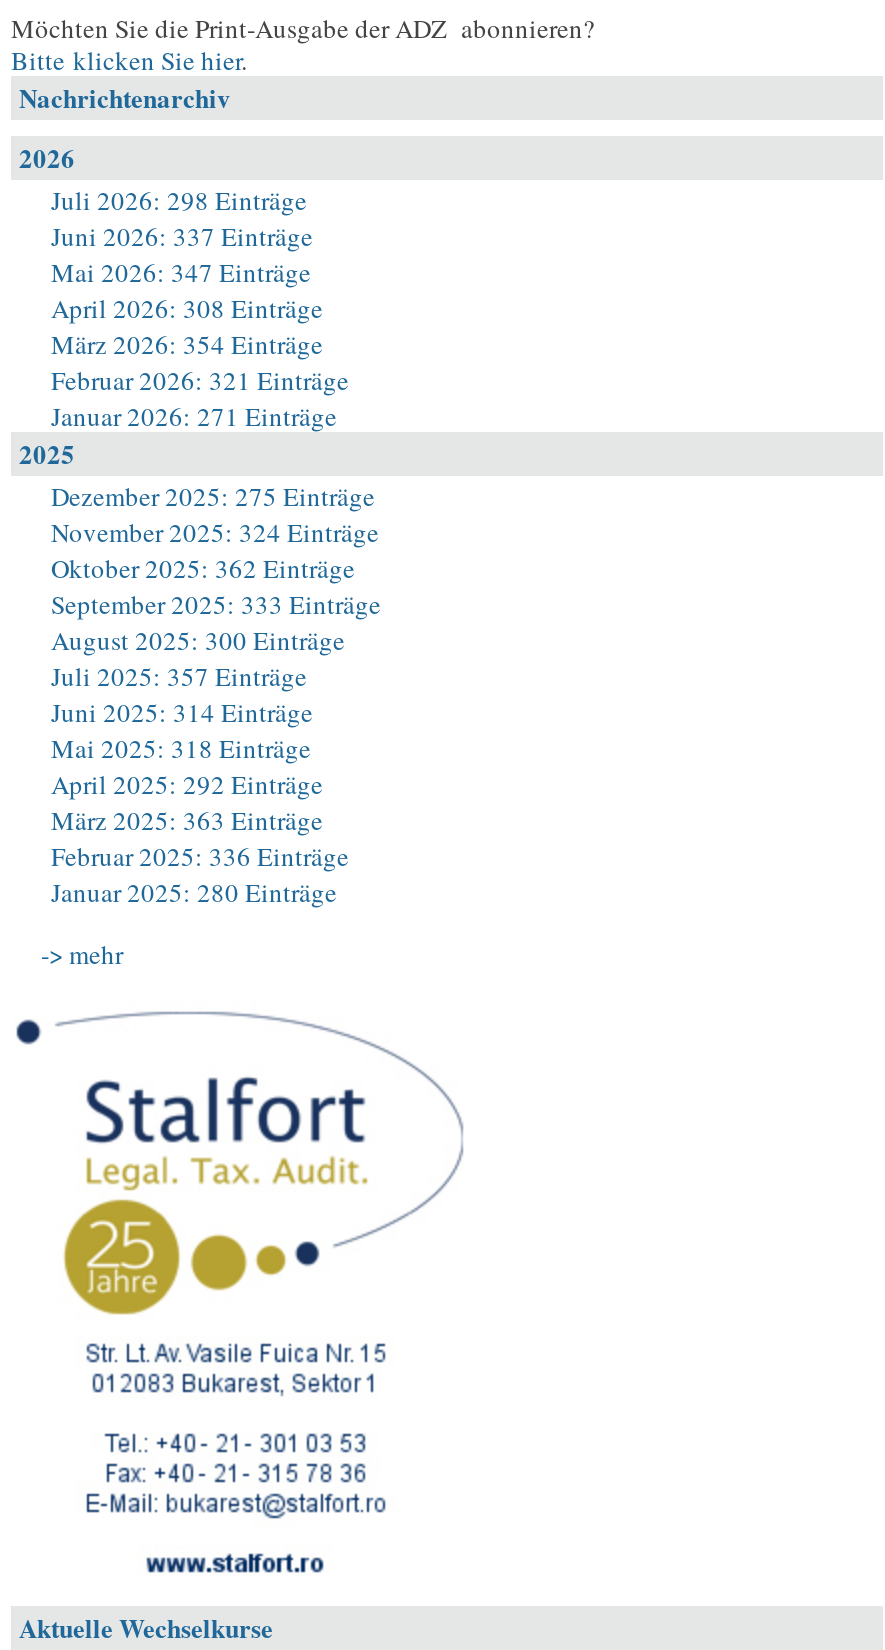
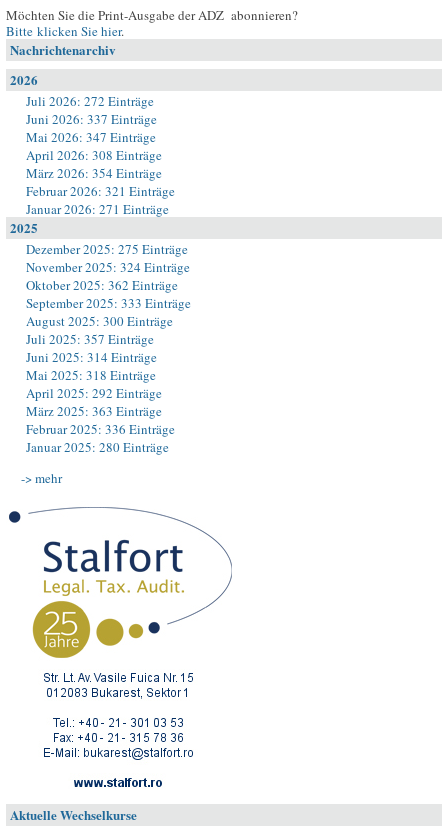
[51,182,307,218] Juli 2026: 298 Einträge -> [26,92,154,110] Juli 2026: 272 Einträge

